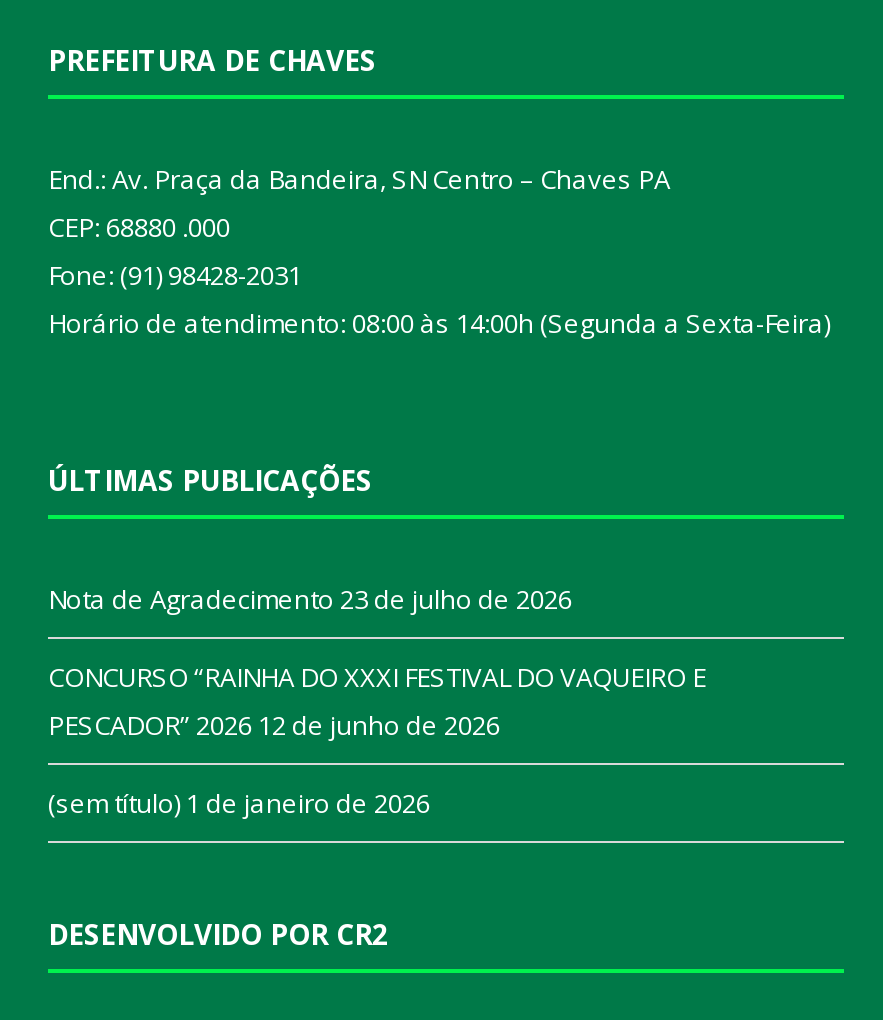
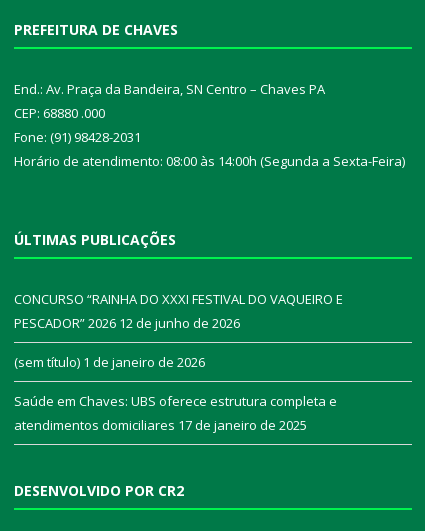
[48,581,572,617] Nota de Agradecimento 23 de julho de 2026 -> none
moved [48,659,706,821] -> [14,290,343,371]: CONCURSO “RAINHA DO XXXI FESTIVAL DO VAQUEIRO E | PESCADOR” 2026 12 de junho de 2026 | (sem título) 1 de janeiro de 2026
none -> [14,392,337,434] Saúde em Chaves: UBS oferece estrutura completa e | atendimentos domiciliares 17 de janeiro de 2025

